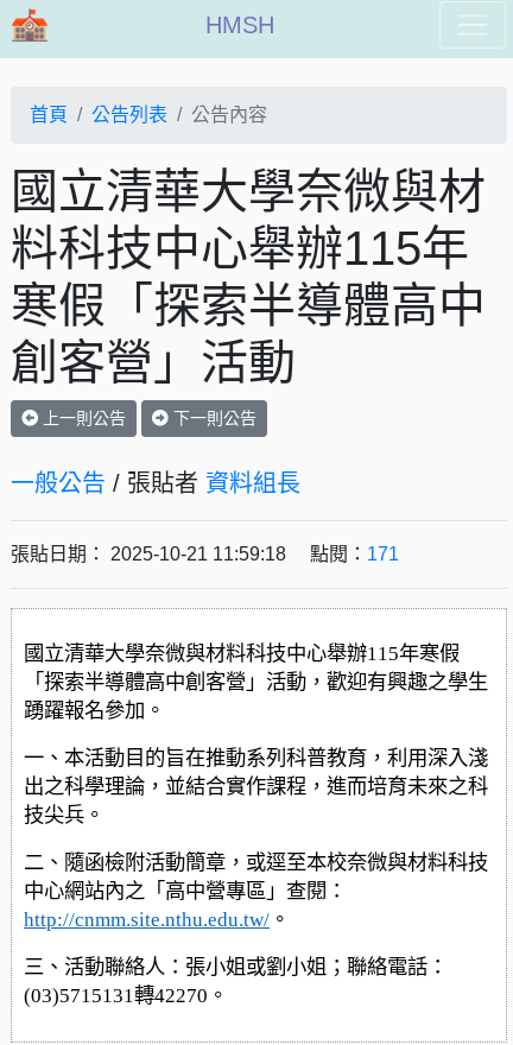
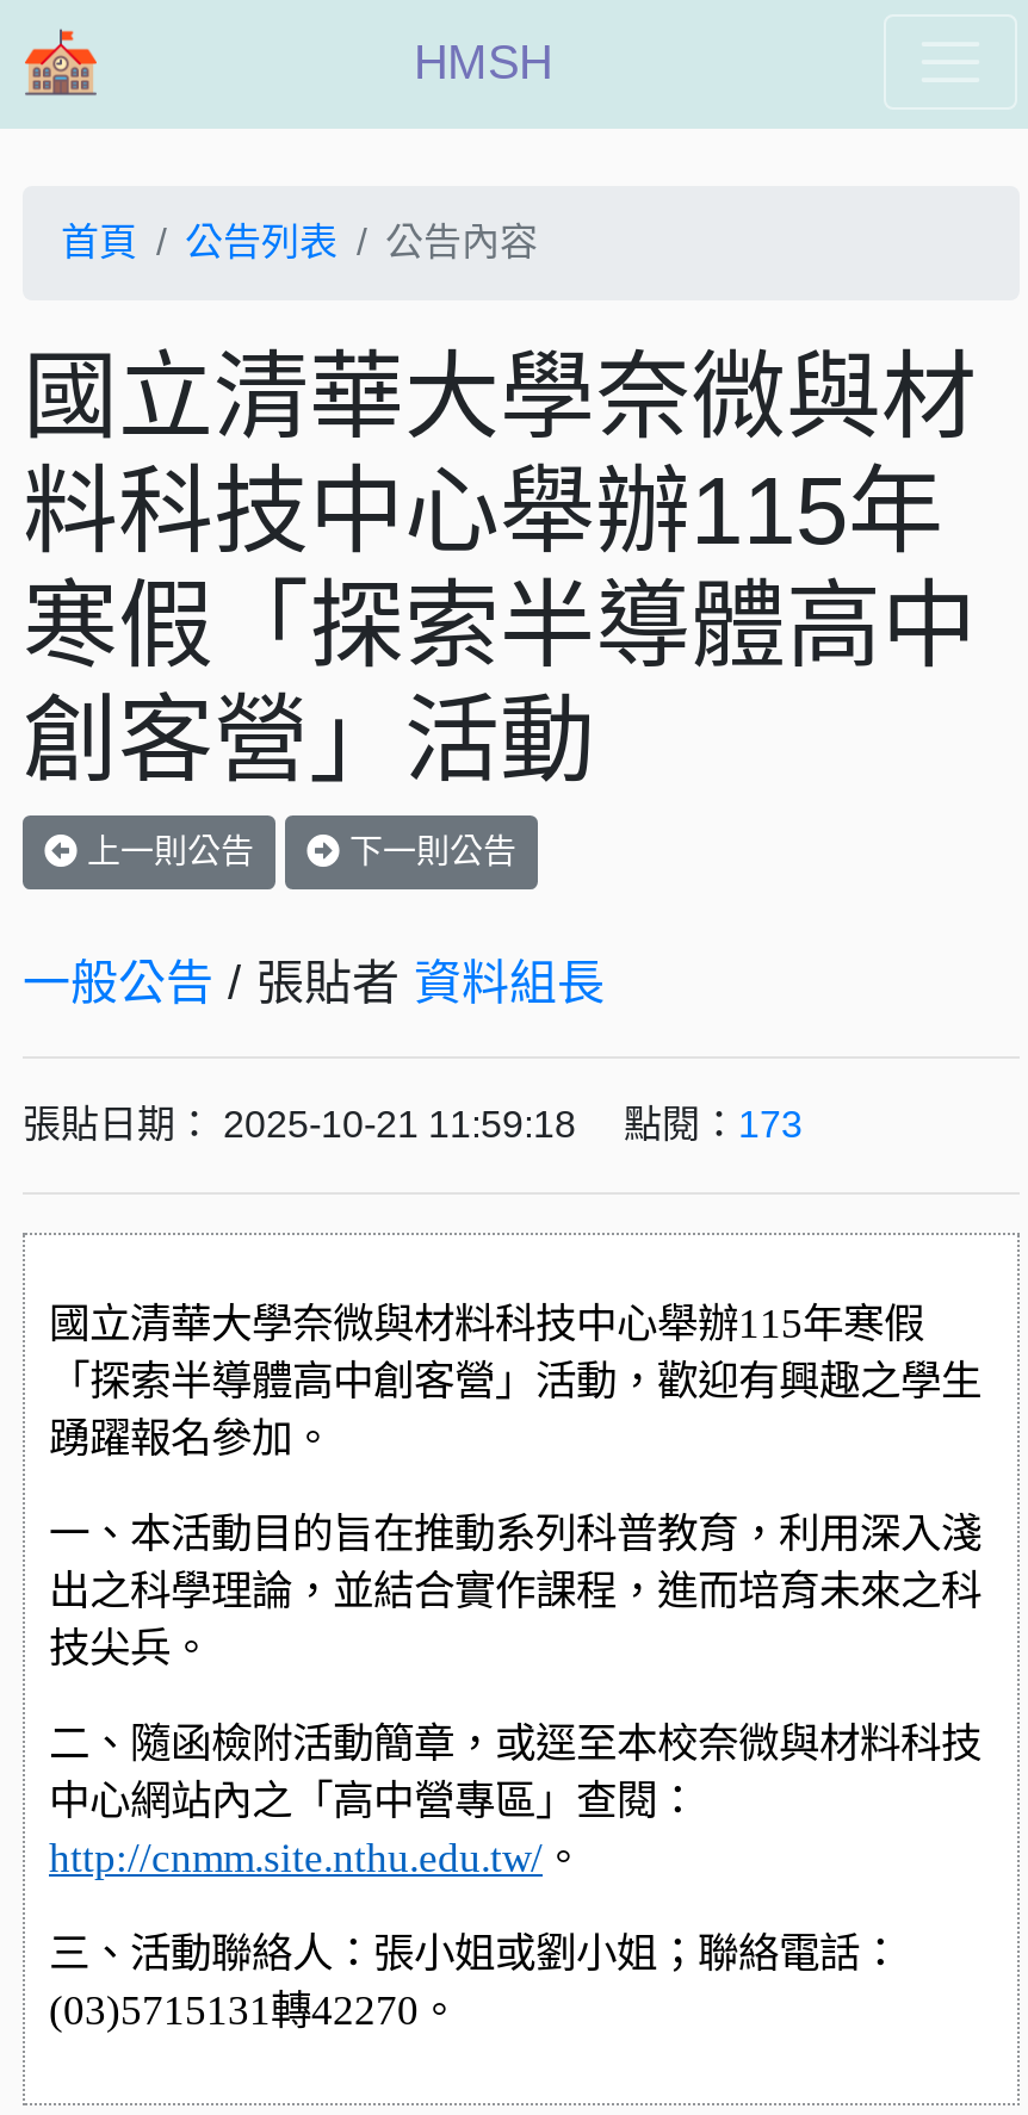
[11,544,399,564] 張貼日期： 2025-10-21 11:59:18 點閱：171 -> [23,1104,803,1145] 張貼日期： 2025-10-21 11:59:18 點閱：173

